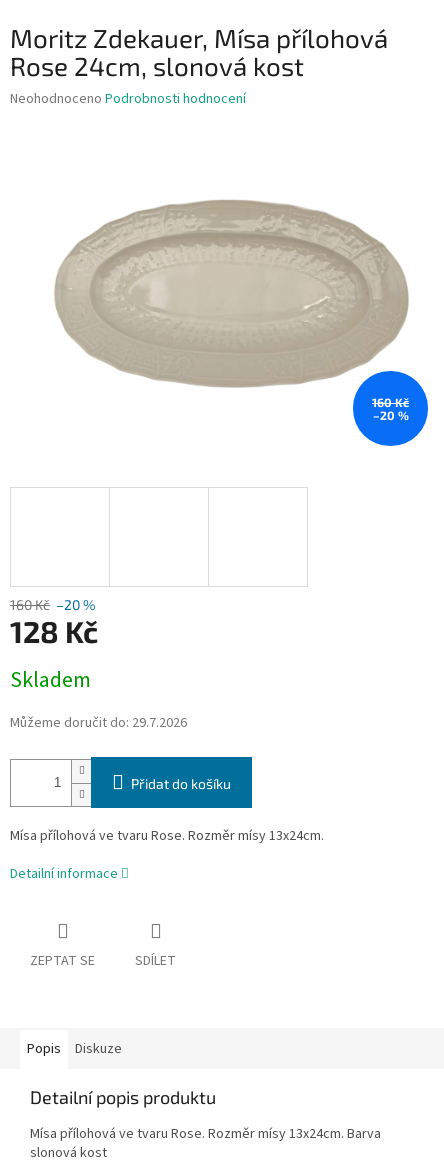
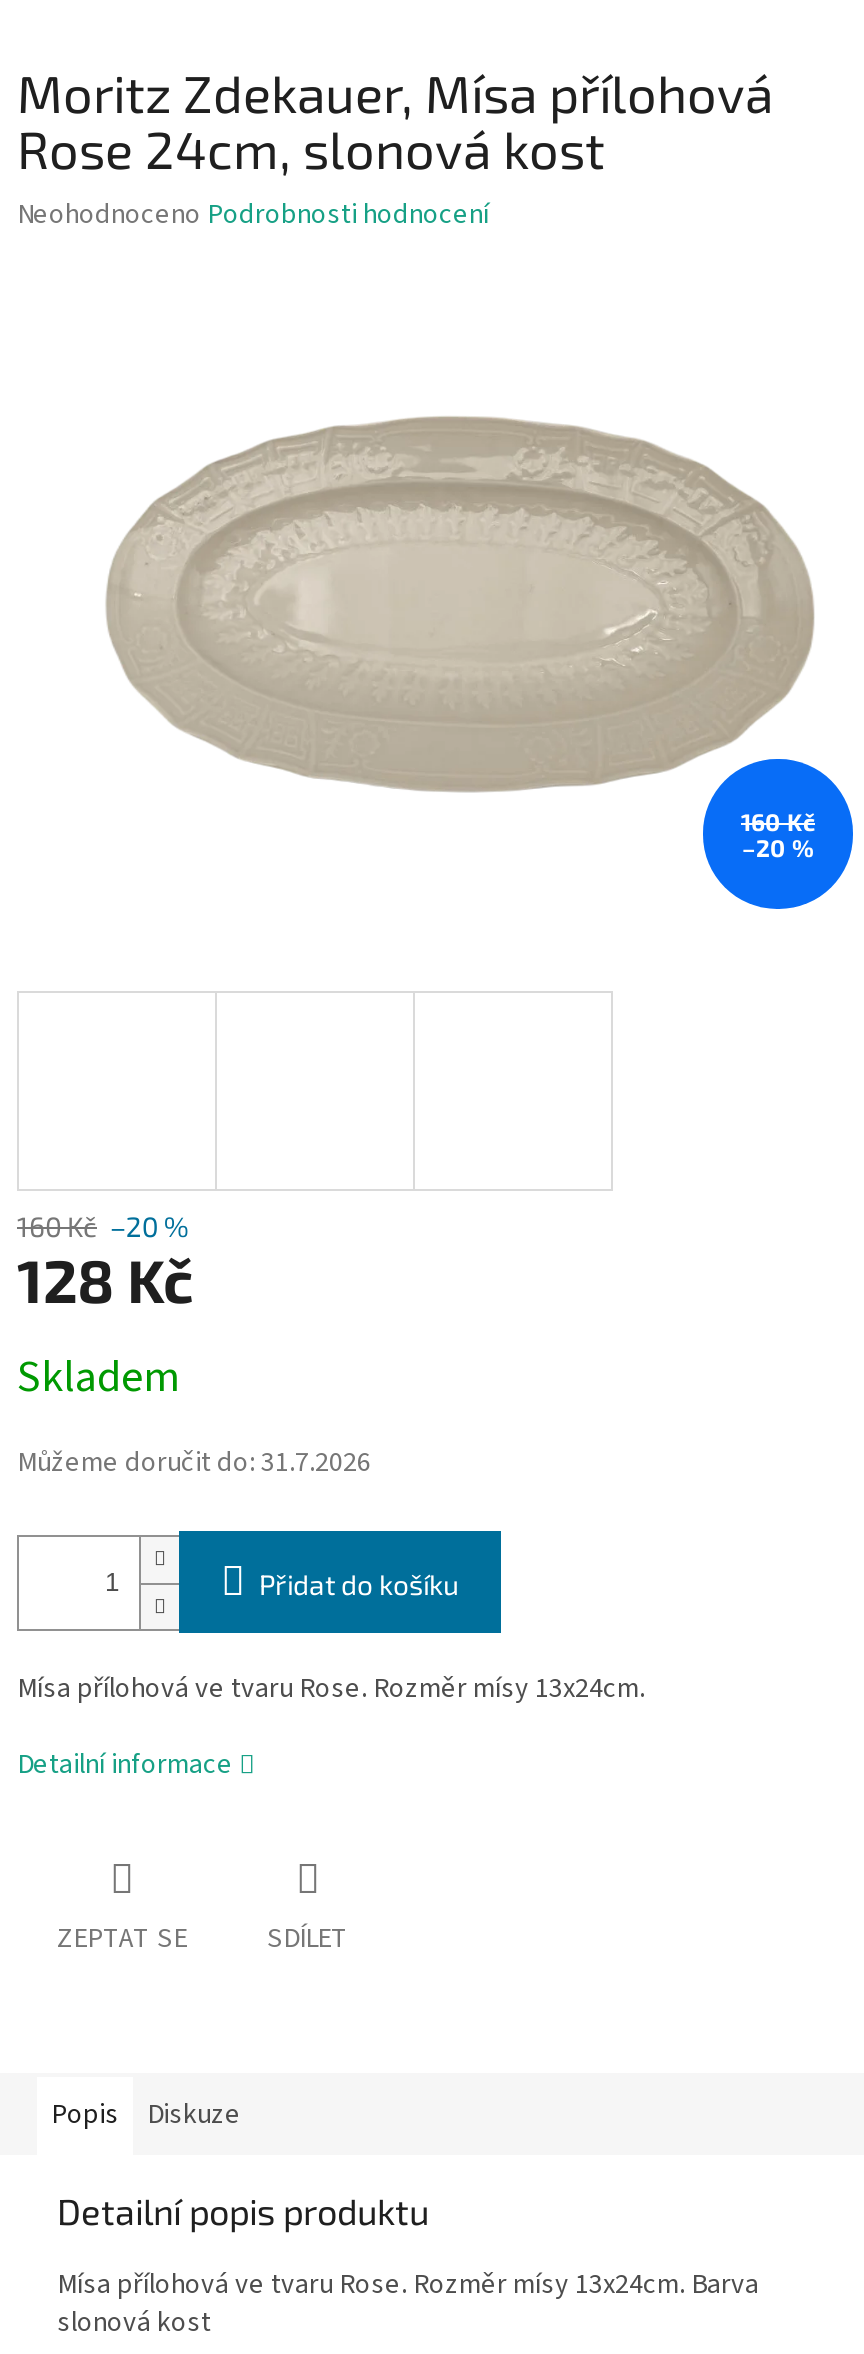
[10,713,187,733] Můžeme doručit do: 29.7.2026 -> [17,1444,371,1484] Můžeme doručit do: 31.7.2026

